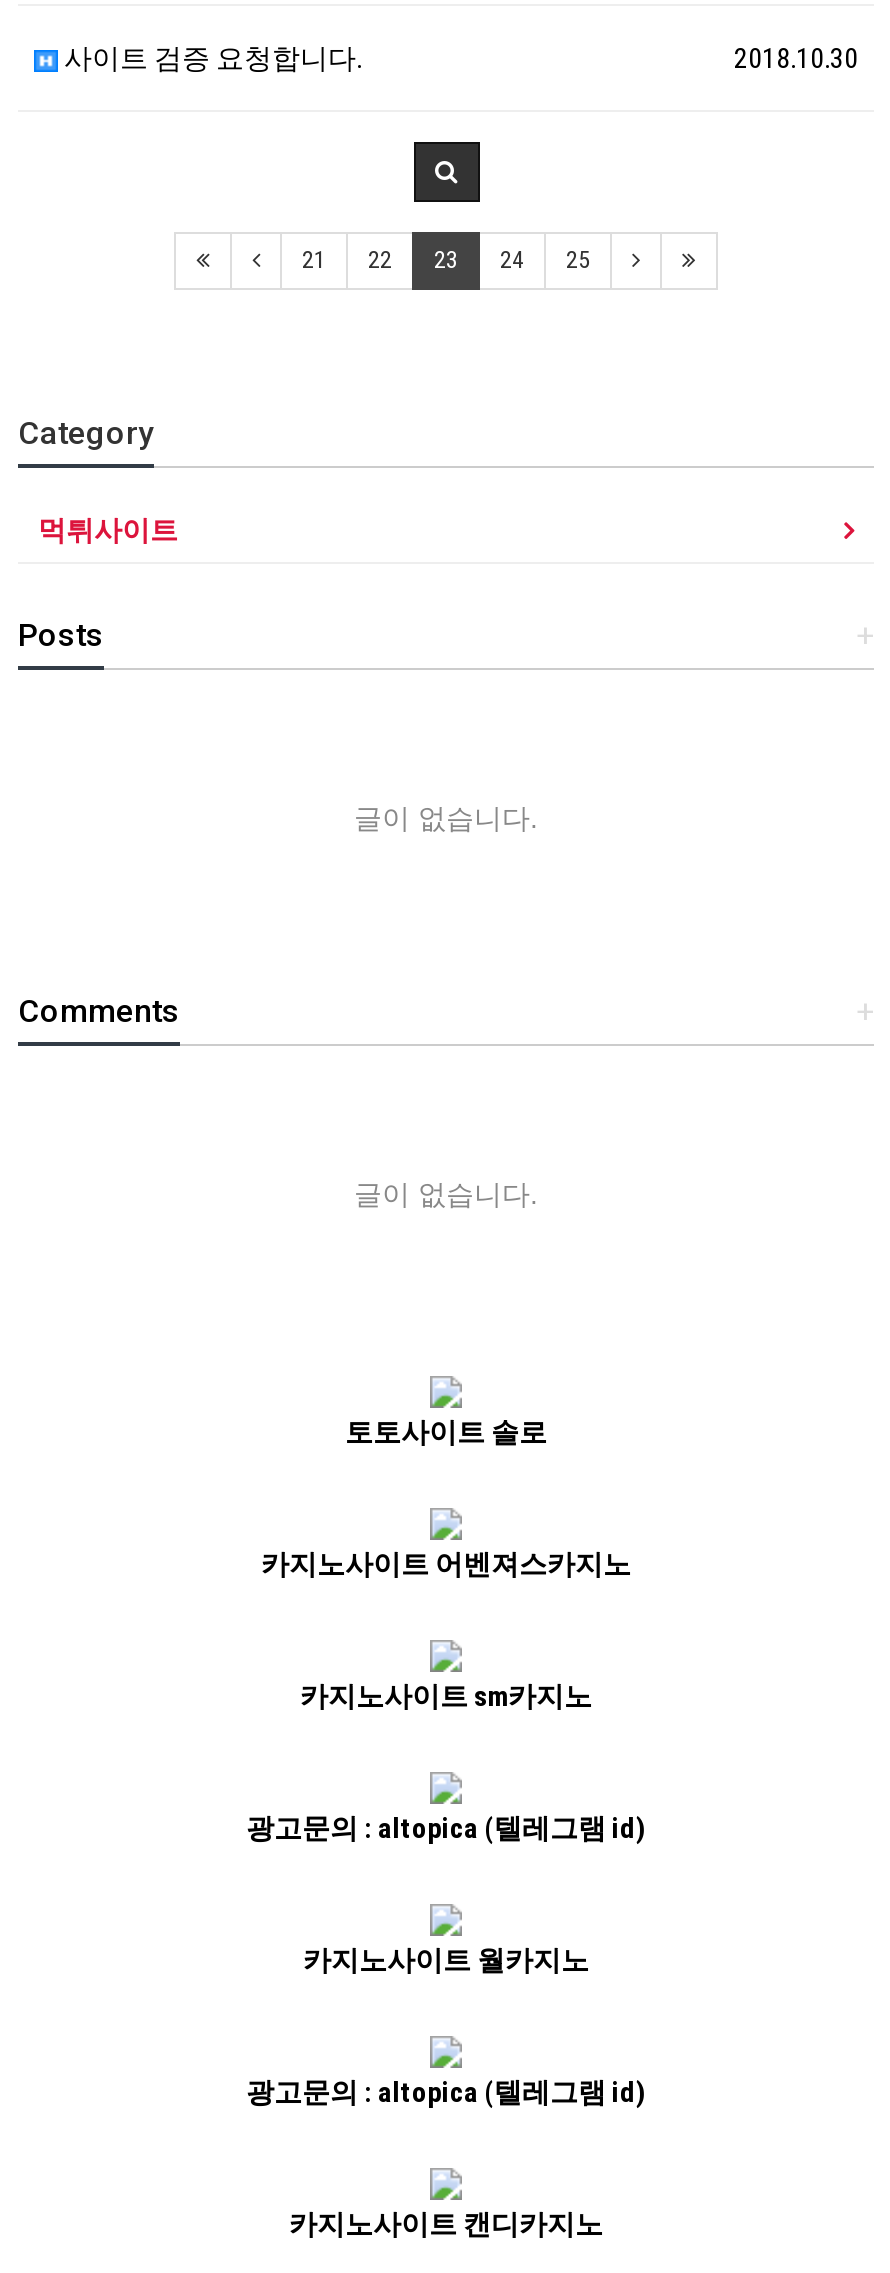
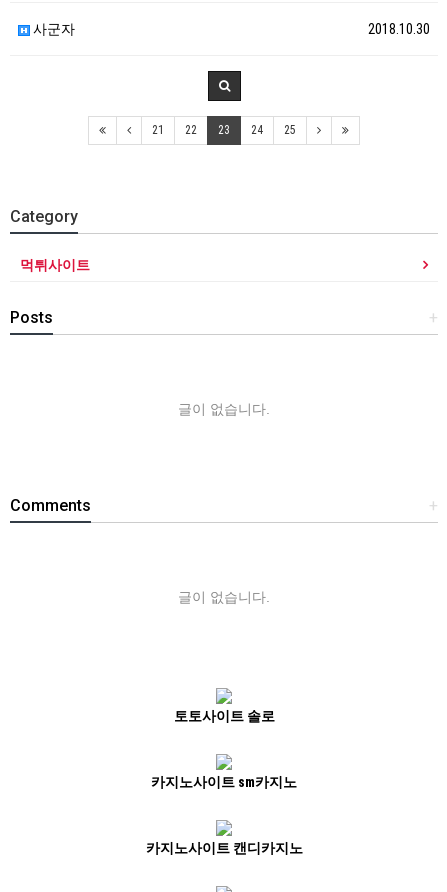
[58,43,362,75] 사이트 검증 요청합니다. -> [30,21,75,37] 사군자
[261,1549,631,1581] 카지노사이트 어벤져스카지노 -> none
[246,1813,646,1845] 광고문의 : altopica (텔레그램 id) -> none
[303,1945,589,1977] 카지노사이트 월카지노 -> none
[246,2077,646,2109] 광고문의 : altopica (텔레그램 id) -> none

